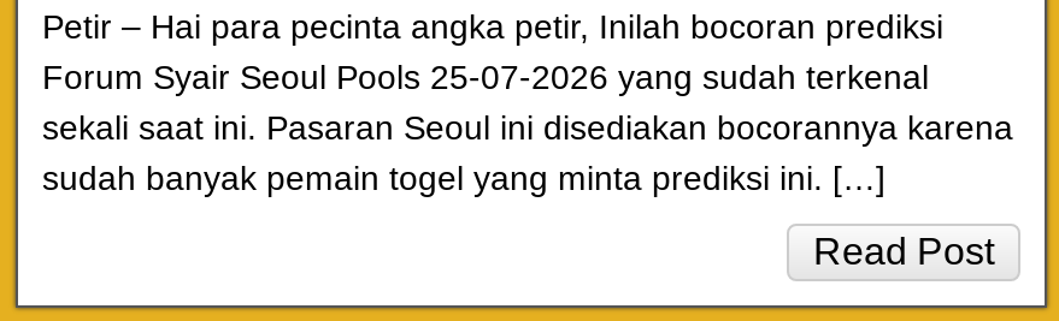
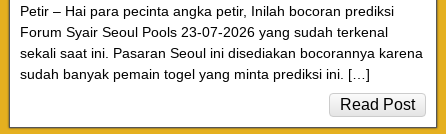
[42,58,929,97] Forum Syair Seoul Pools 25-07-2026 yang sudah terkenal -> [20,24,388,40] Forum Syair Seoul Pools 23-07-2026 yang sudah terkenal

